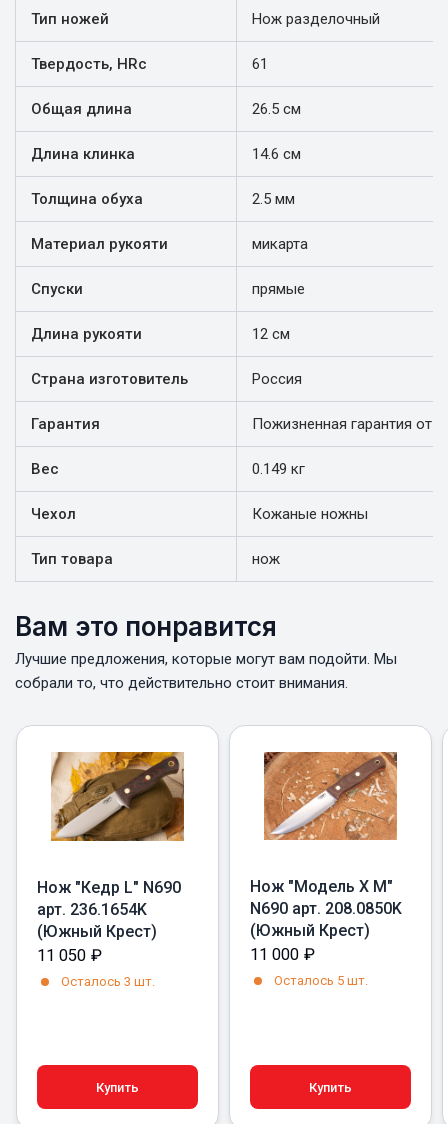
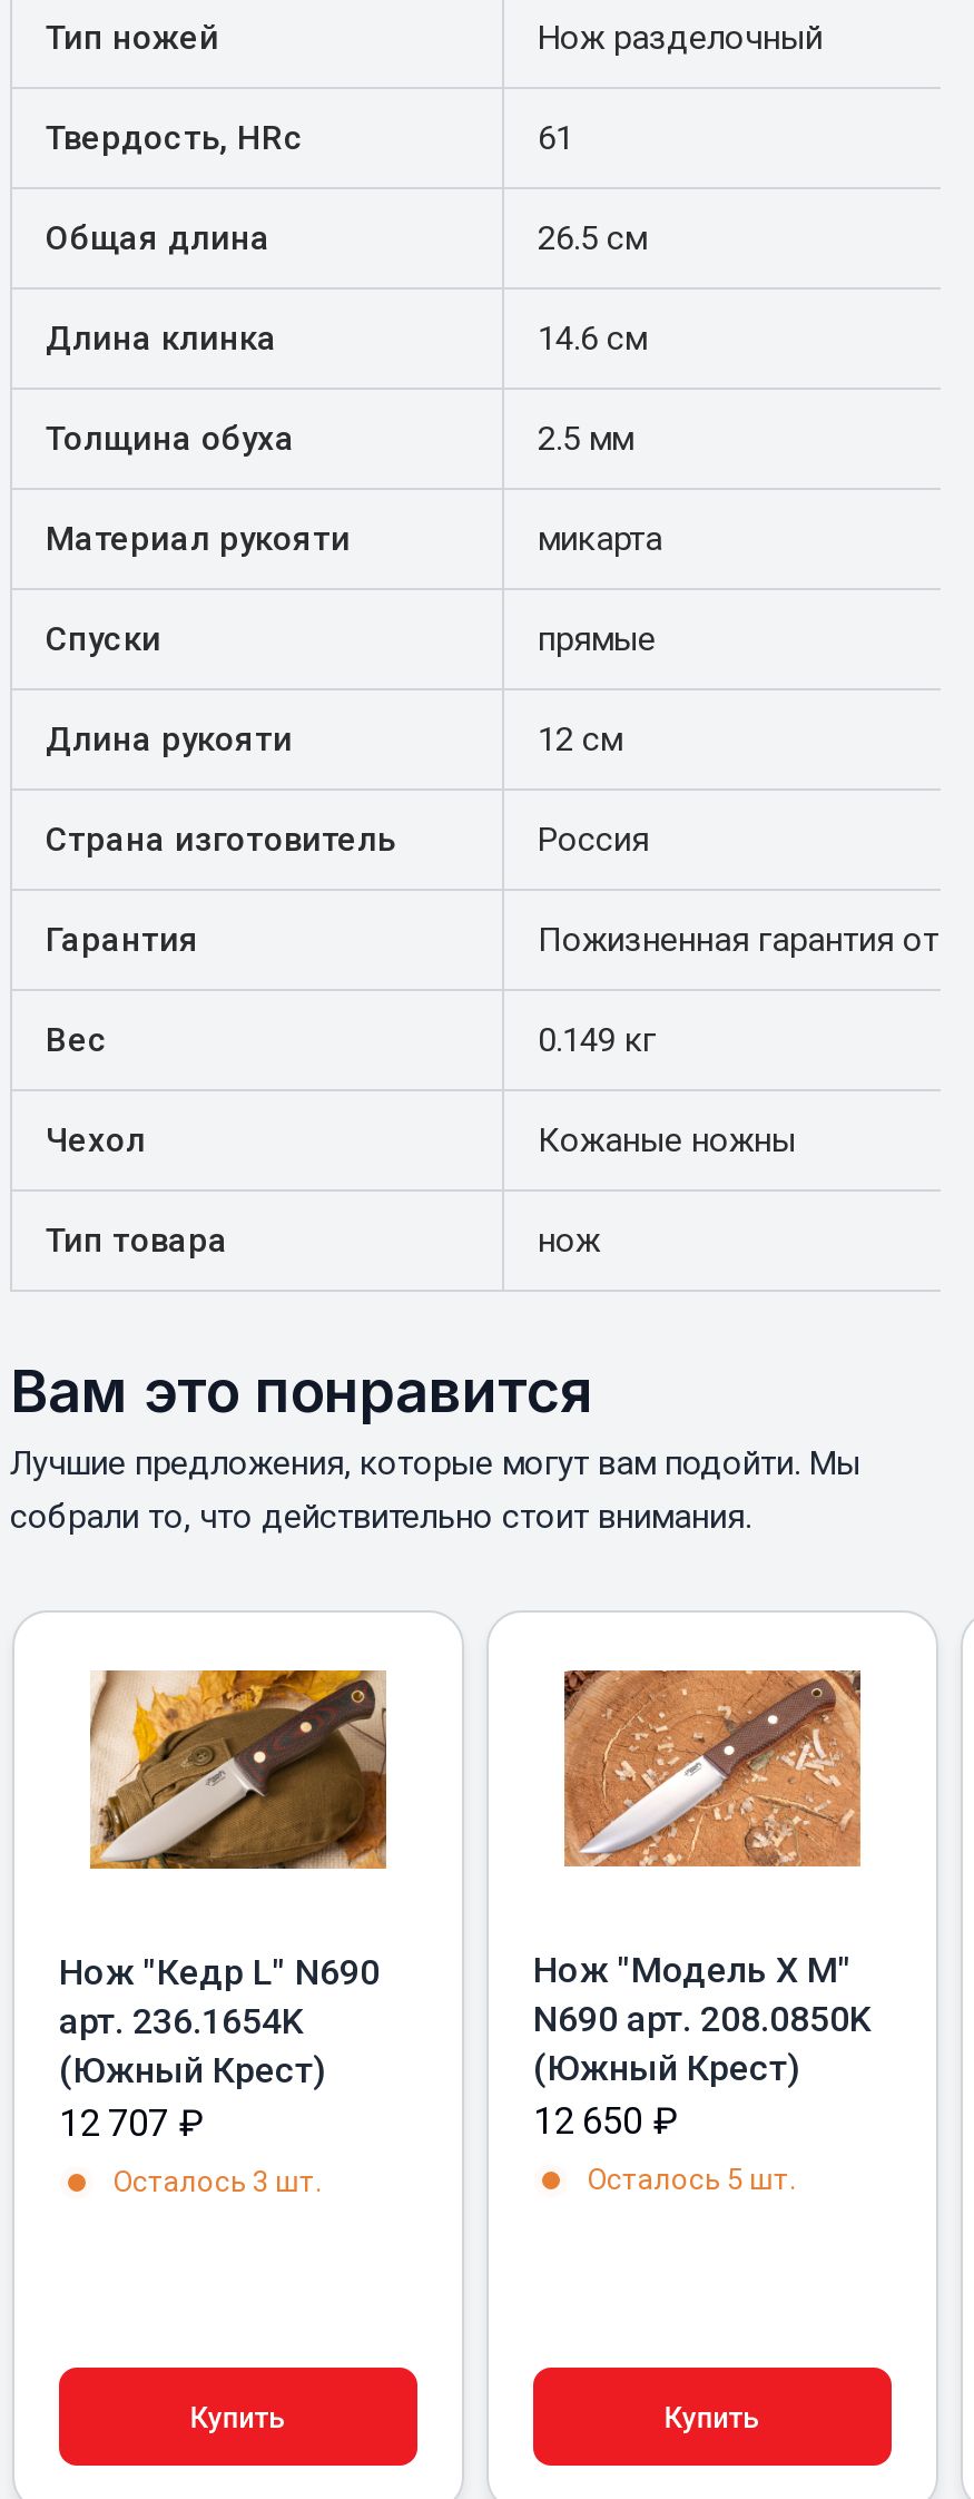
[37,946,102,965] 11 050 ₽ -> [59,2102,204,2144] 12 707 ₽
[250,945,315,964] 11 000 ₽ -> [533,2100,678,2142] 12 650 ₽

